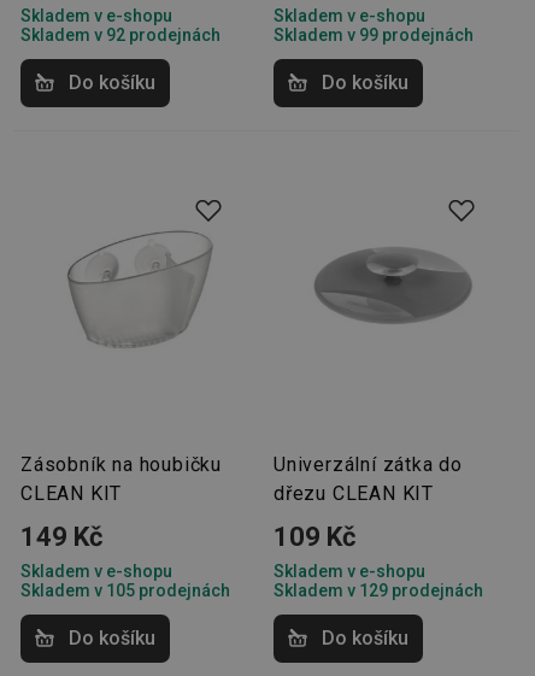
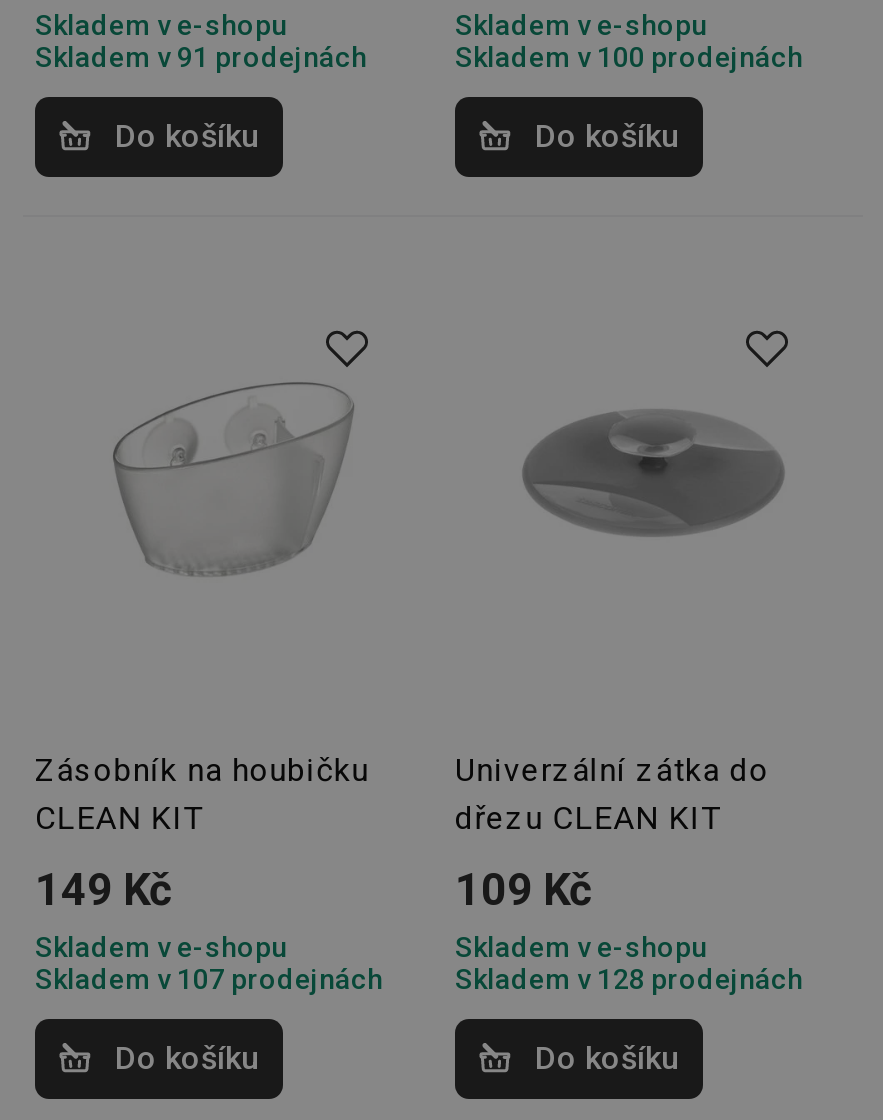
[20,25,221,45] Skladem v 92 prodejnách -> [35,41,367,73] Skladem v 91 prodejnách
[274,25,474,45] Skladem v 99 prodejnách -> [455,41,803,73] Skladem v 100 prodejnách
[20,581,230,600] Skladem v 105 prodejnách -> [35,963,383,995] Skladem v 107 prodejnách
[274,581,483,600] Skladem v 129 prodejnách -> [455,963,803,995] Skladem v 128 prodejnách

